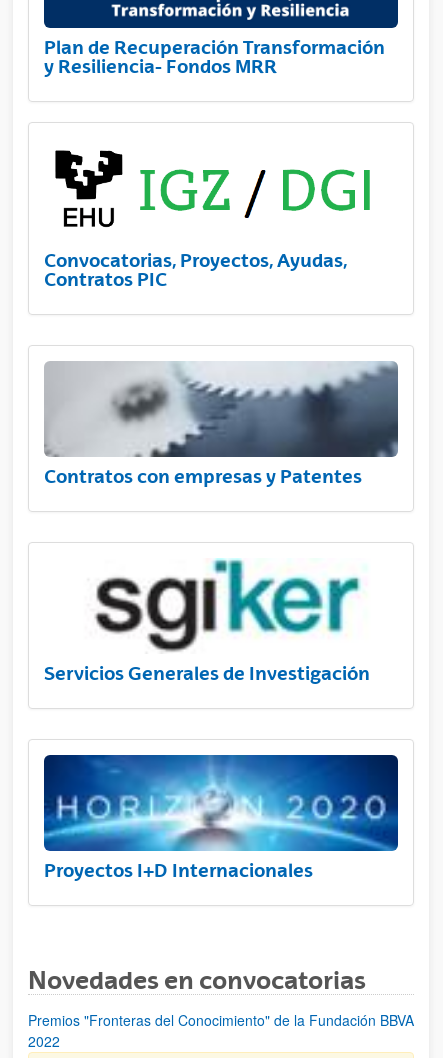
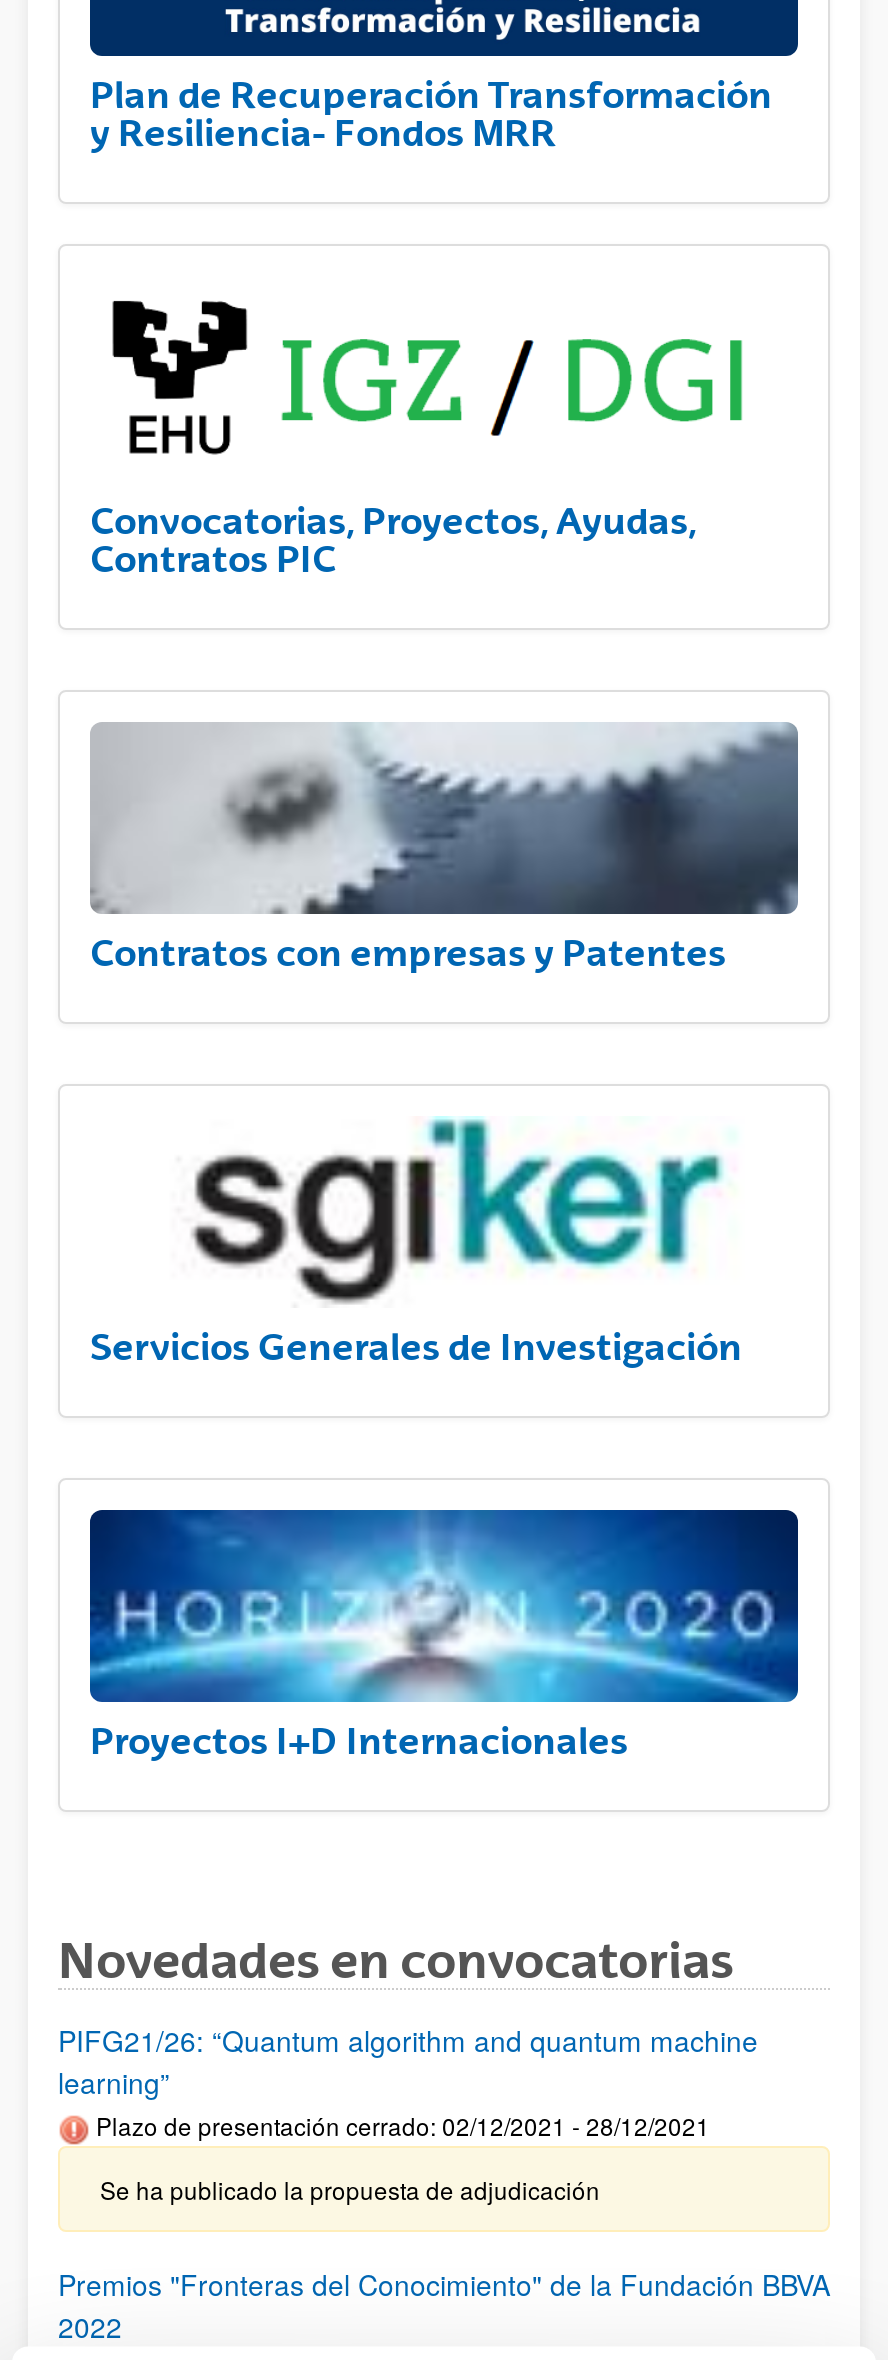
none -> [58,2020,758,2206] PIFG21/26: “Quantum algorithm and quantum machine | learning” | Plazo de presentación cerrado: 02/12/2021 - 28/12/2021 | Se ha publicado la propuesta de adjudicación

